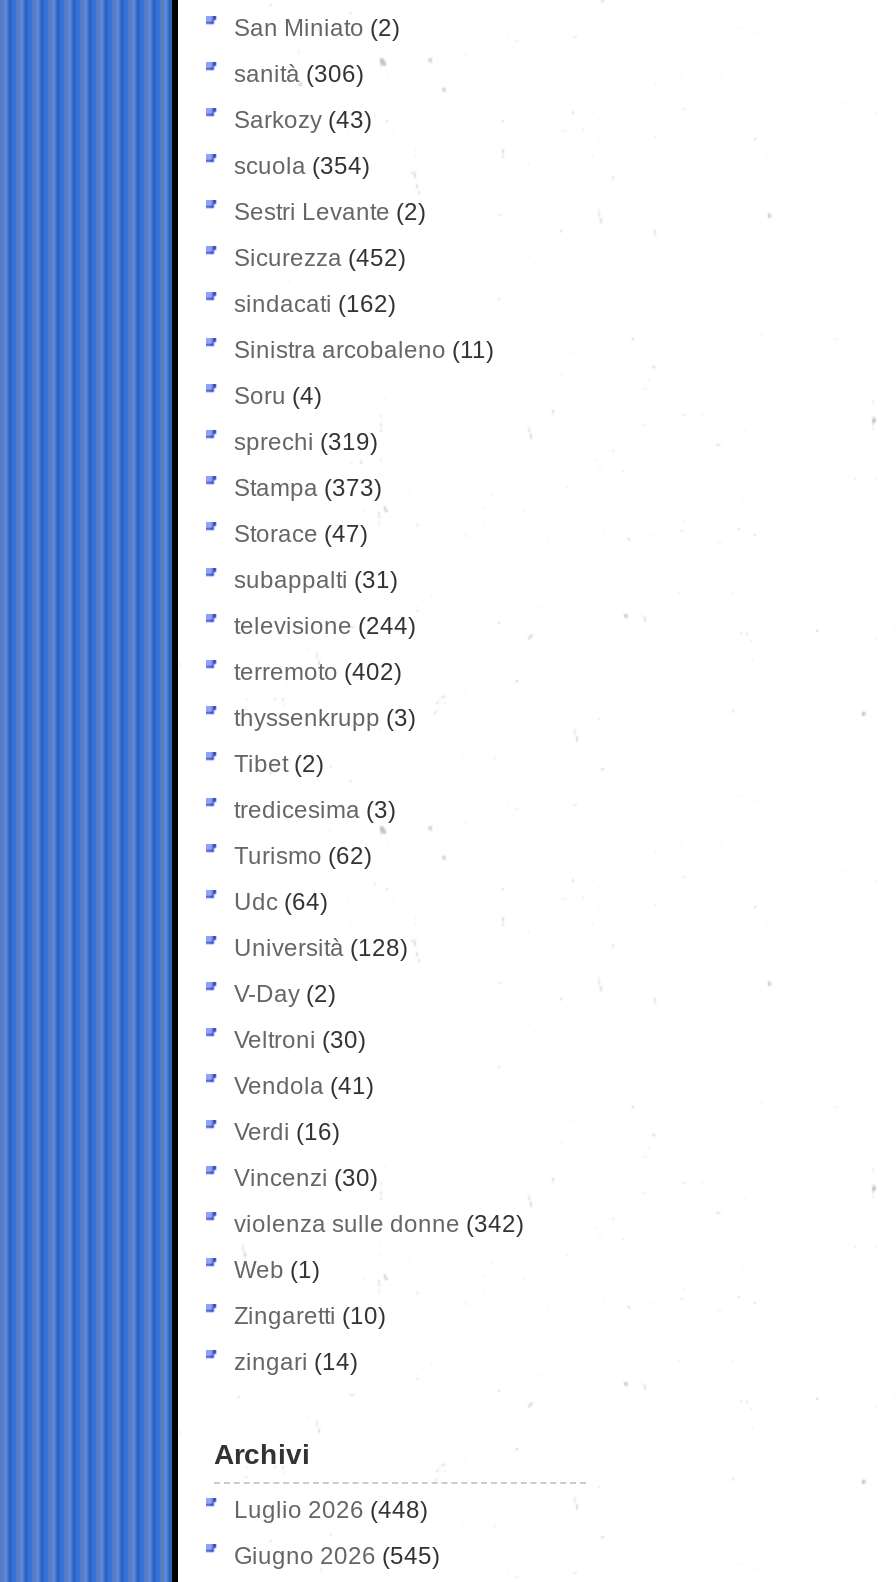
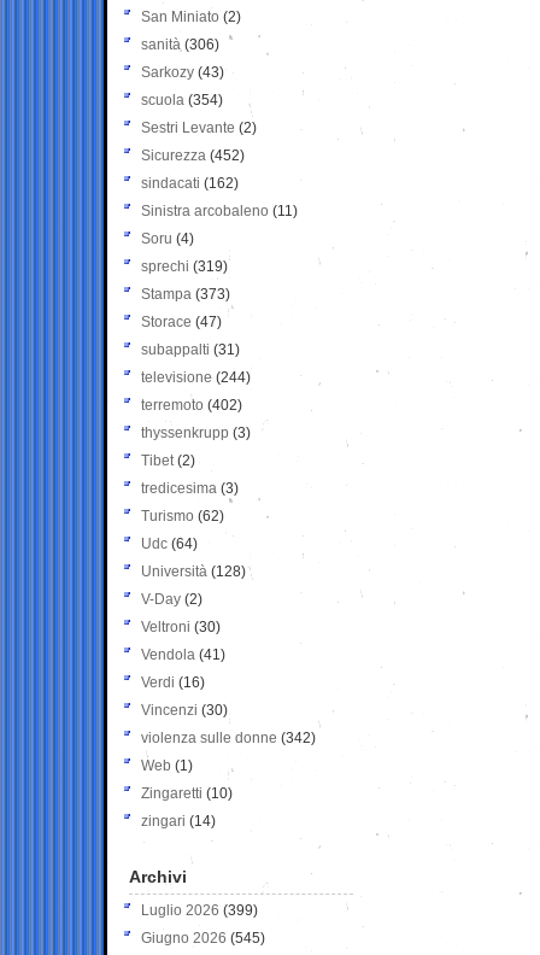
[234,1496,428,1524] Luglio 2026 (448) -> [141,902,258,919] Luglio 2026 (399)

